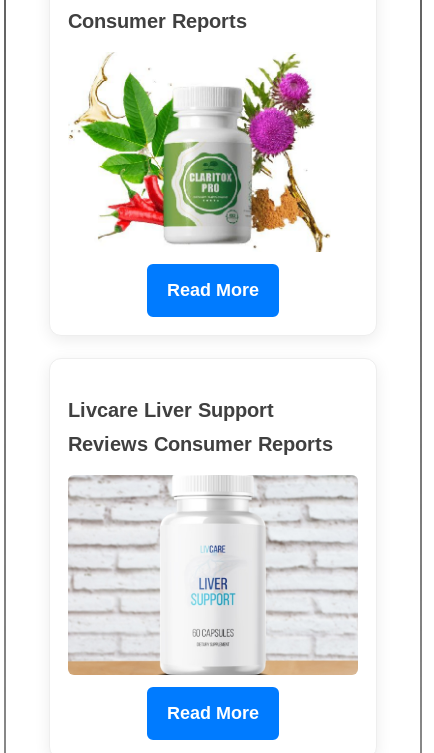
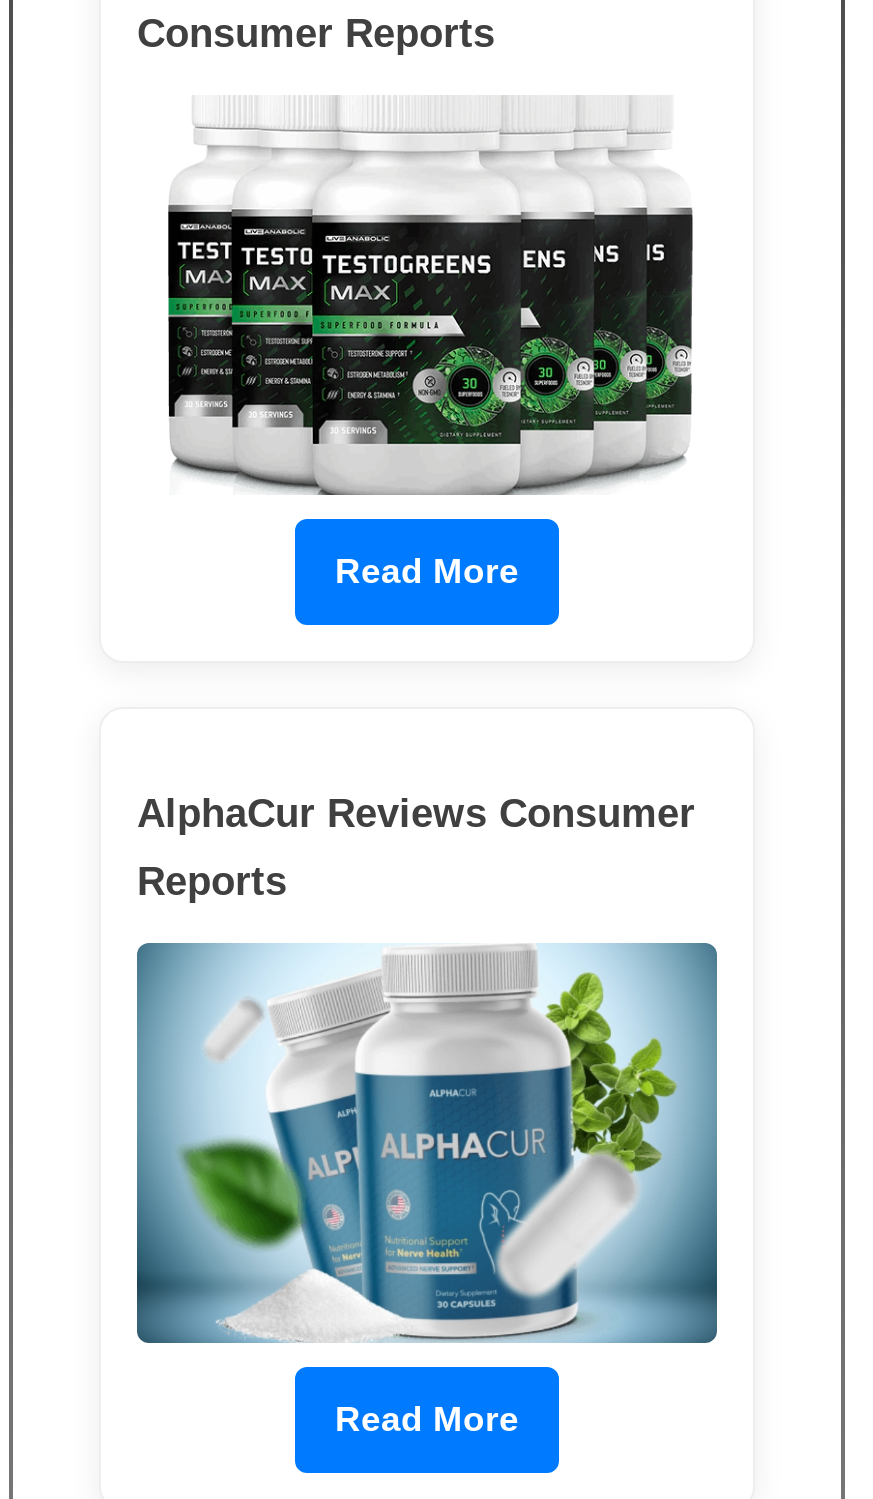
[69,53,346,253] [image] -> [141,97,695,497] [image]
[68,399,274,421] Livcare Liver Support -> [137,791,695,835] AlphaCur Reviews Consumer
[68,433,333,455] Reviews Consumer Reports -> [137,859,287,903] Reports
[67,475,358,676] [image] -> [135,943,719,1345] [image]

